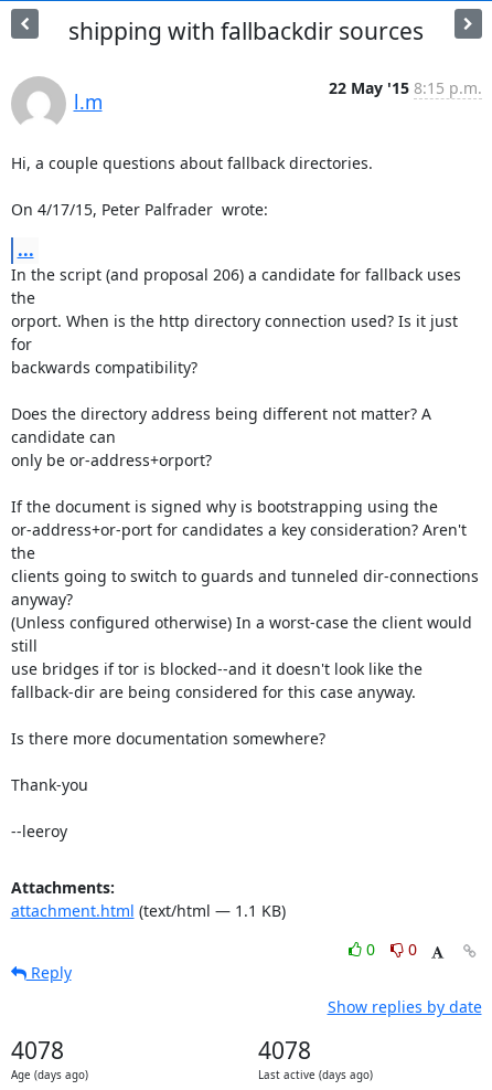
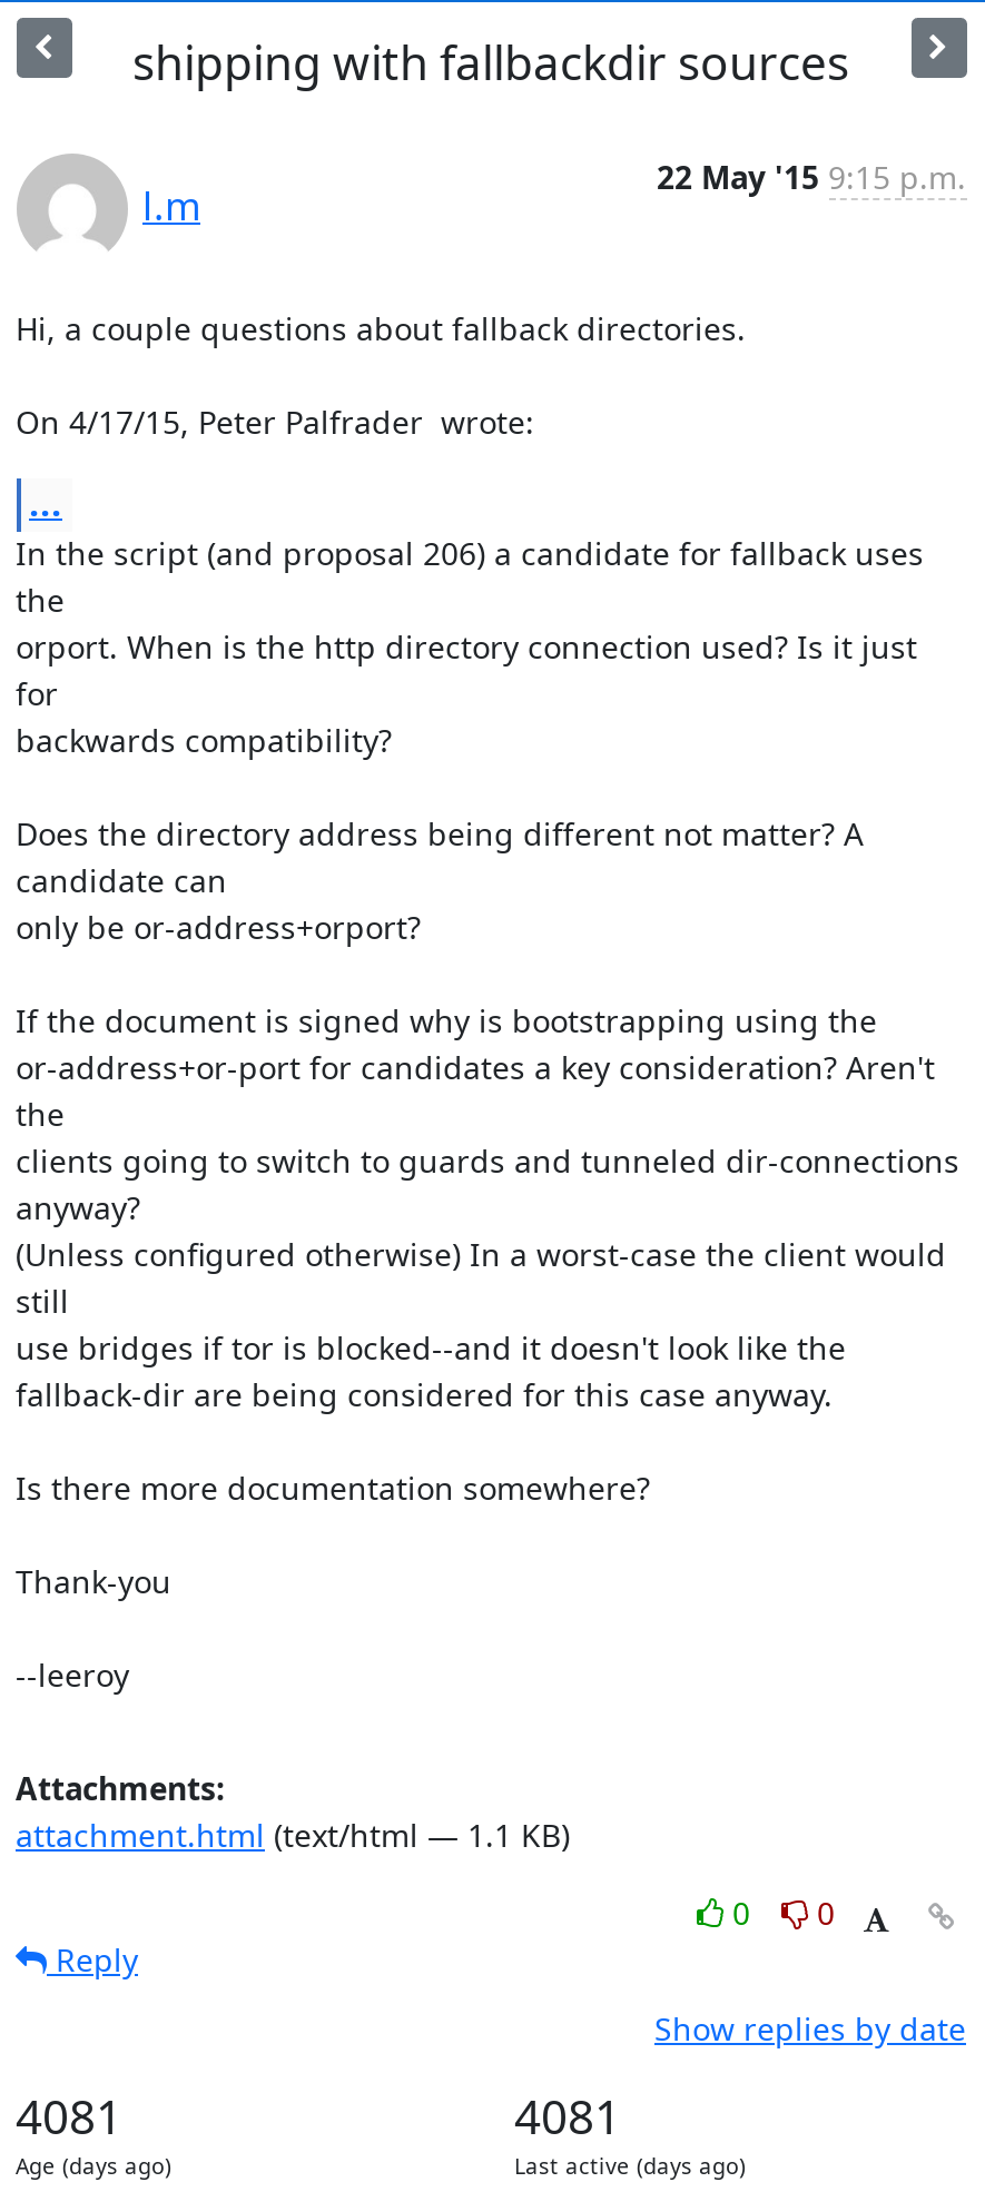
[328,77,482,98] 22 May '15 8:15 p.m. -> [657,156,966,198] 22 May '15 9:15 p.m.
[10,1035,63,1066] 4078 -> [16,2085,122,2147] 4081
[258,1035,311,1066] 4078 -> [514,2085,621,2147] 4081

